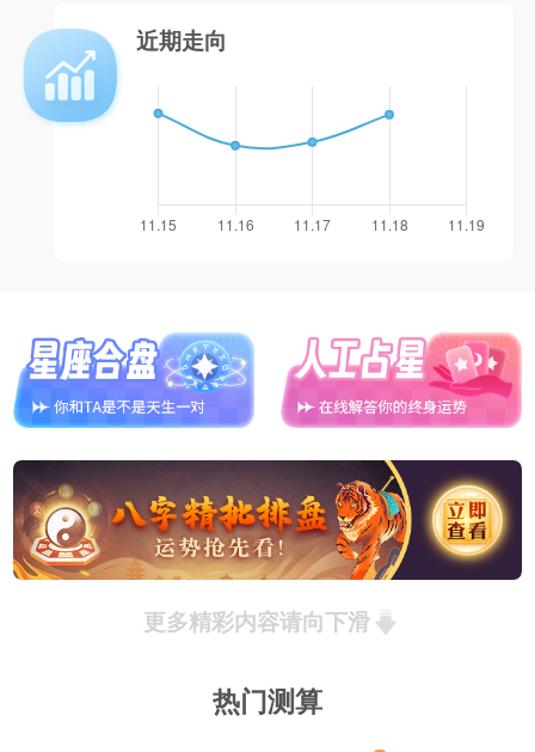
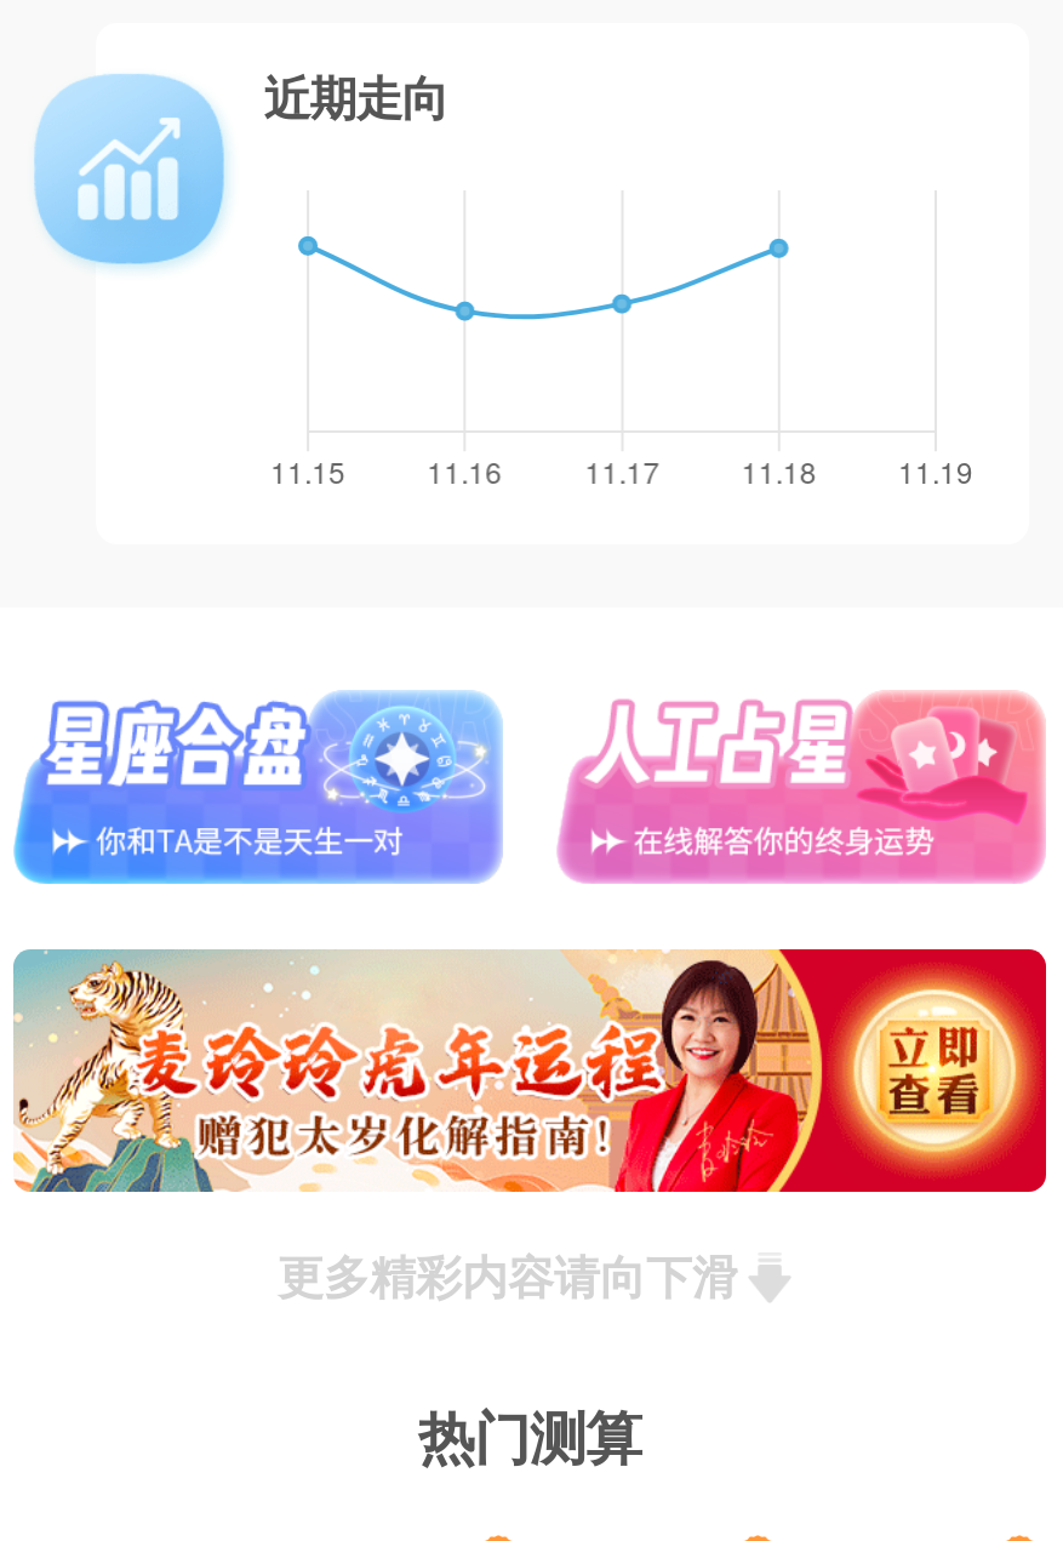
[12,459,523,581] [image] -> [13,947,1048,1194] [image]

